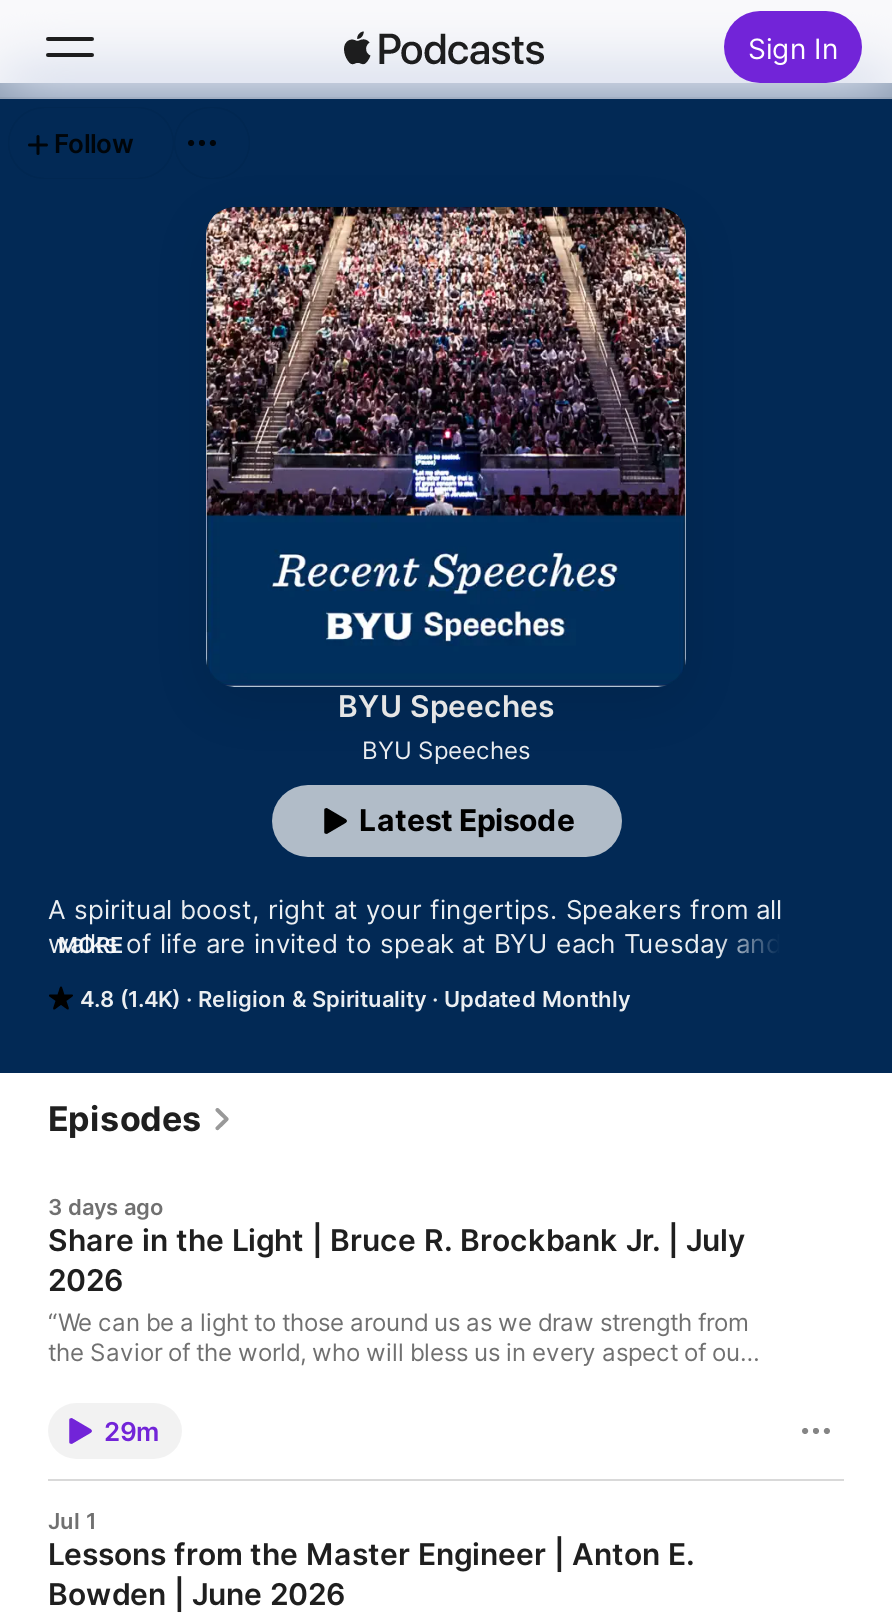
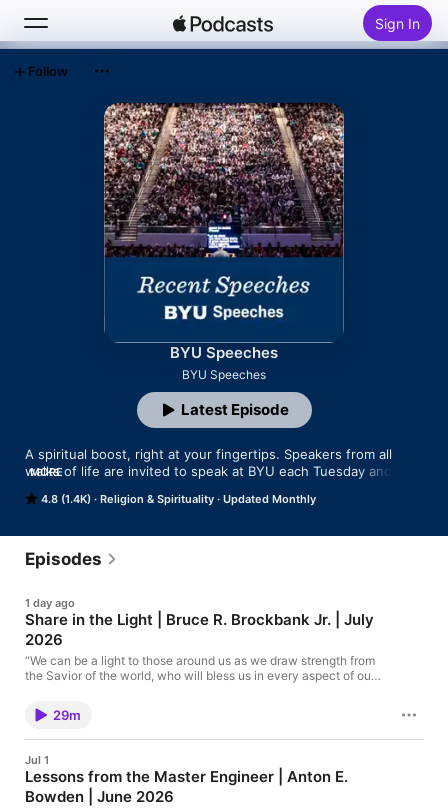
[48,1193,164,1221] 3 days ago -> [25,596,75,610] 1 day ago

